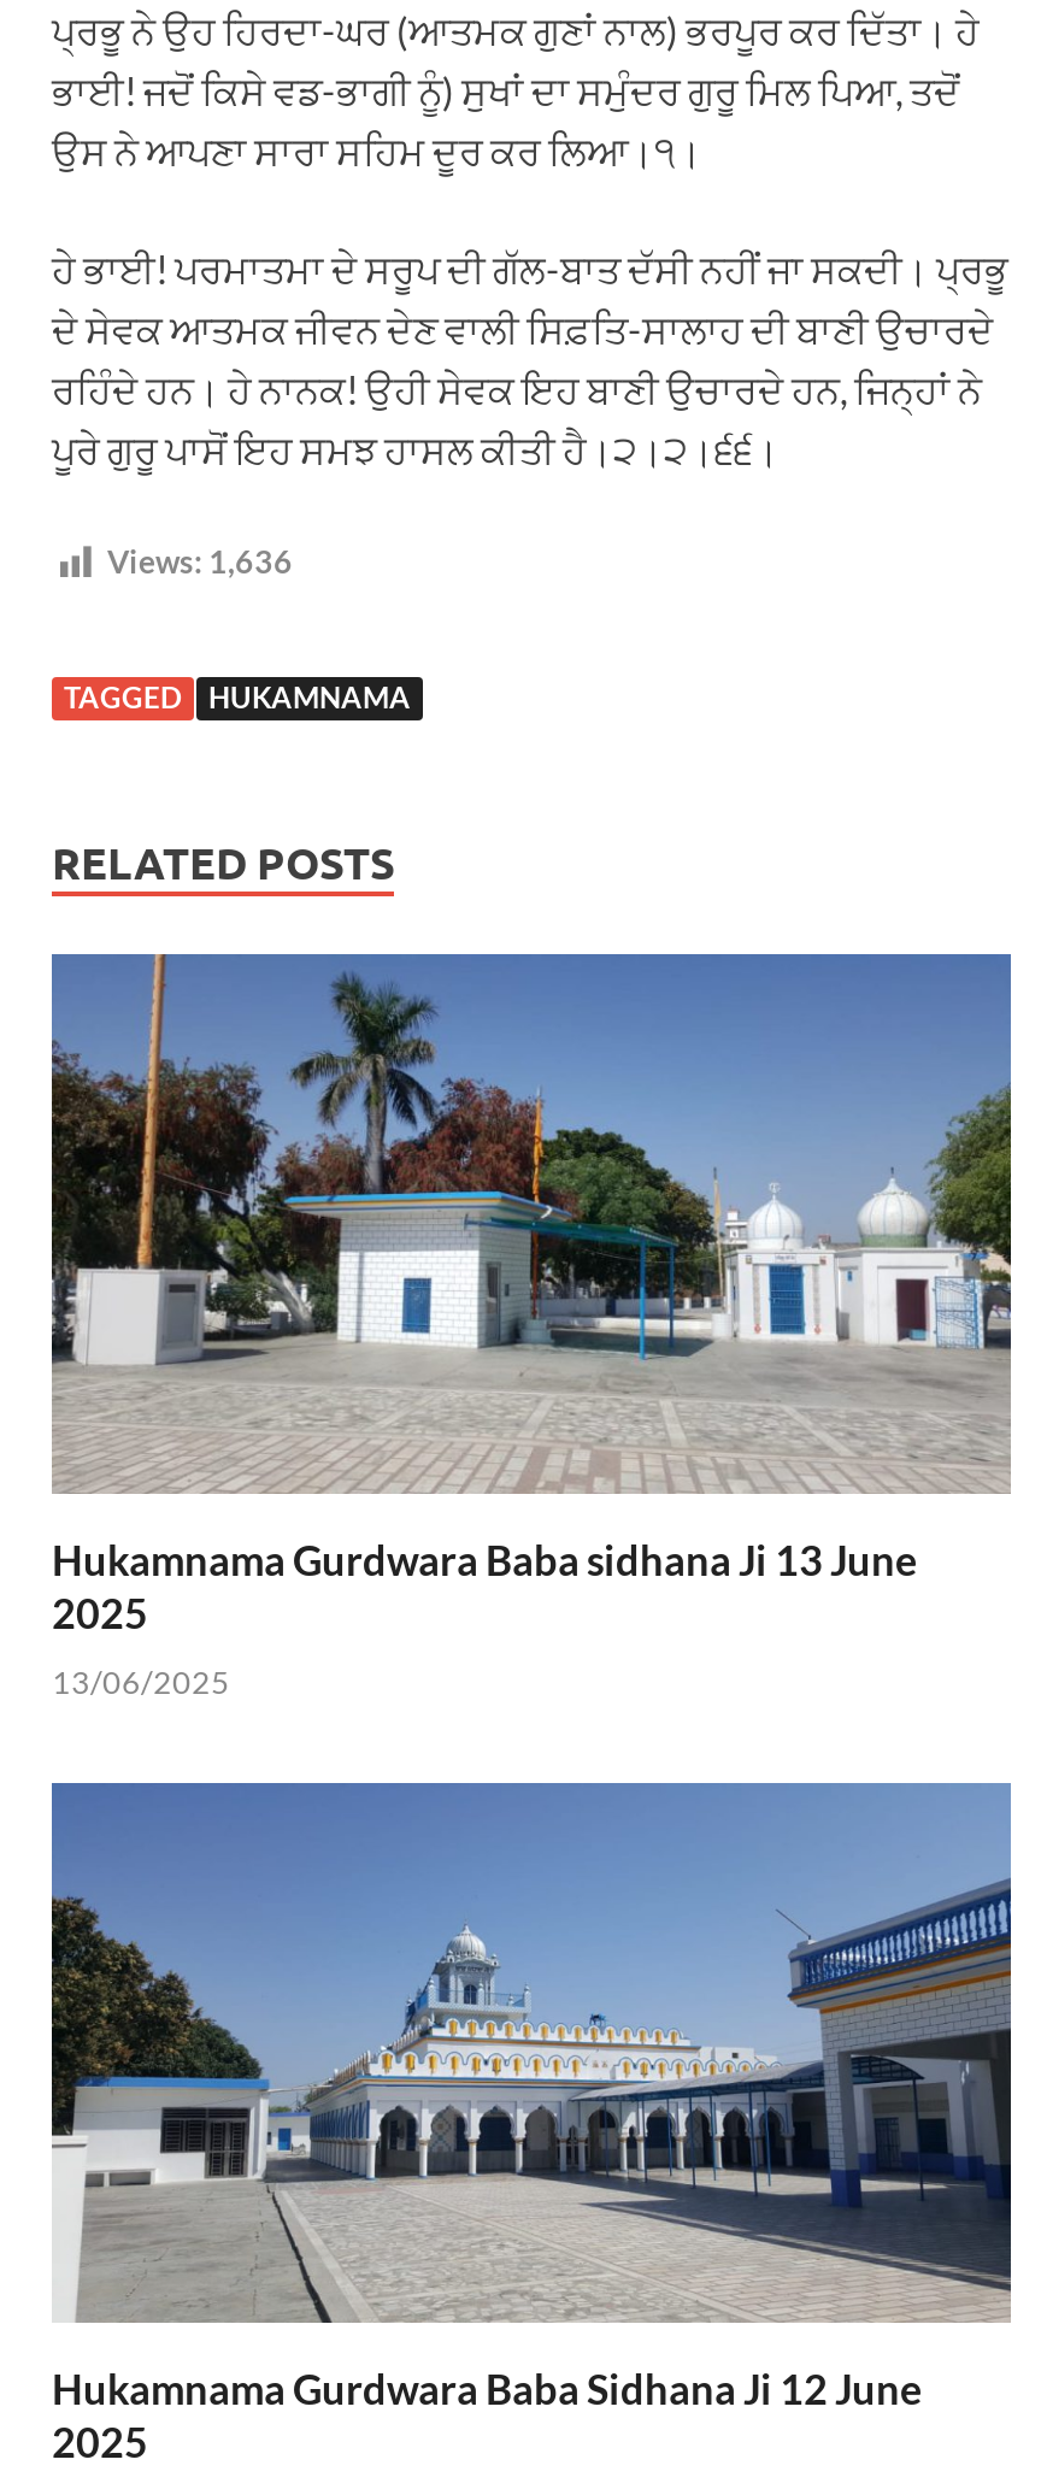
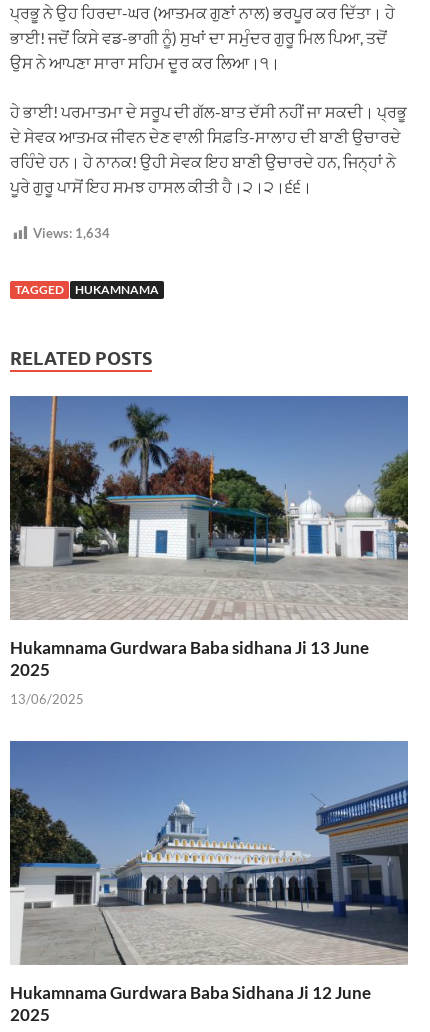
[107,543,293,582] Views: 1,636 -> [33,225,110,241] Views: 1,634

